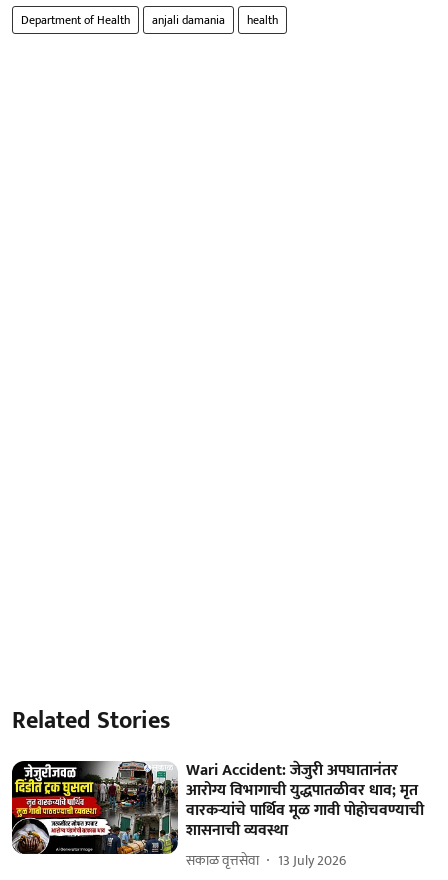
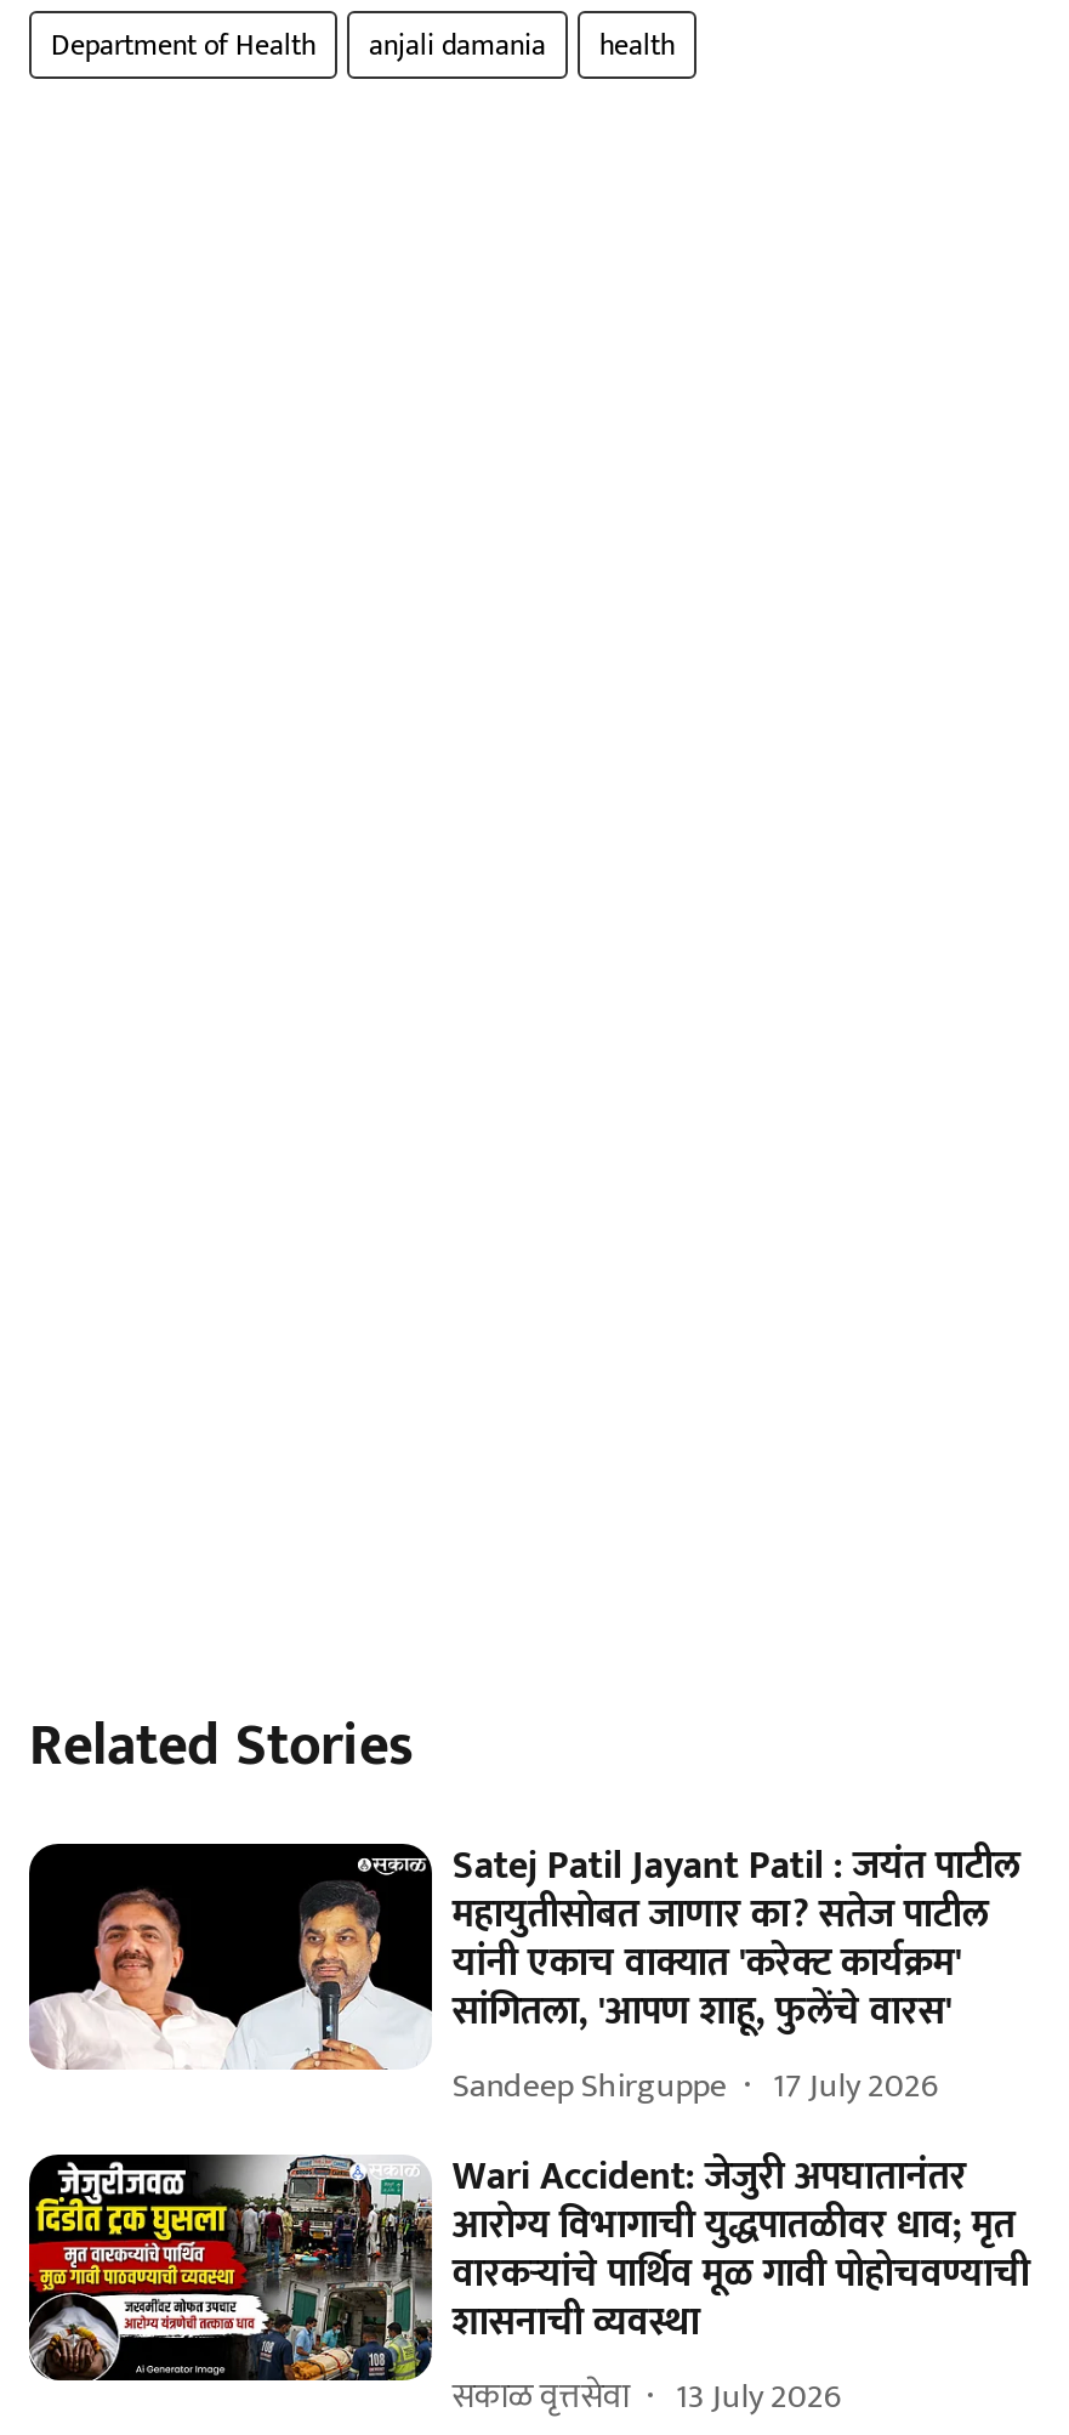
none -> [27,1833,1020,2113] [image] | Satej Patil Jayant Patil : जयंत पाटील | महायुतीसोबत जाणार का? सतेज पाटील | यांनी एकाच वाक्यात 'करेक्ट कार्यक्रम' | सांगितला, 'आपण शाहू, फुलेंचे वारस' | Sandeep Shirguppe | 17 July 2026

